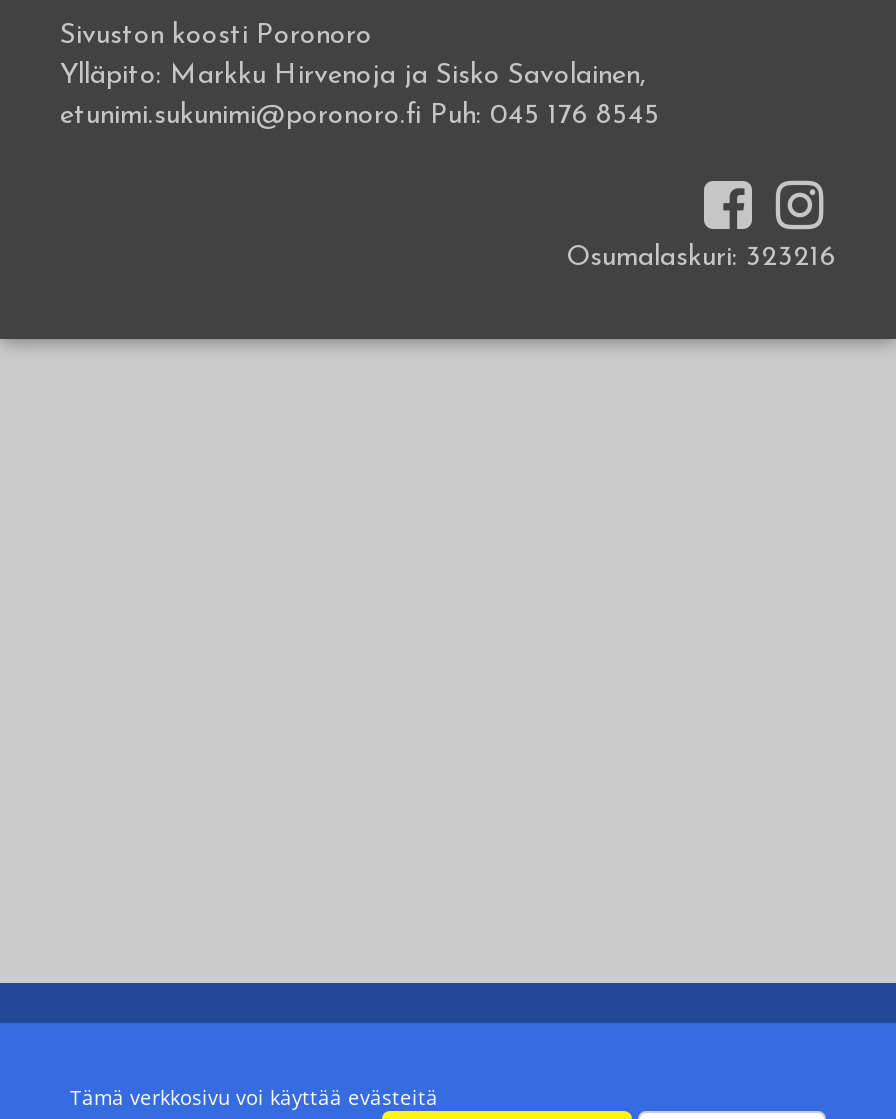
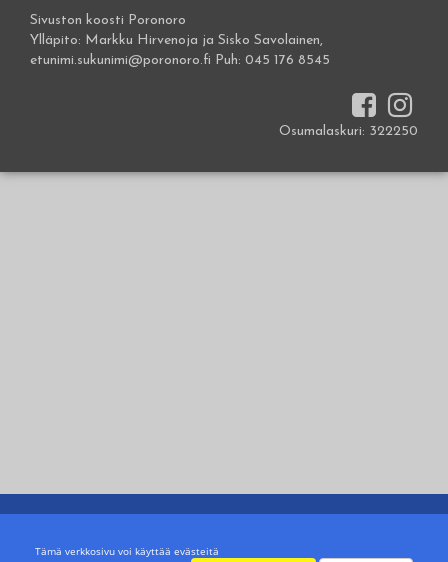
[566,243,836,273] Osumalaskuri: 323216 -> [279,124,418,139] Osumalaskuri: 322250

